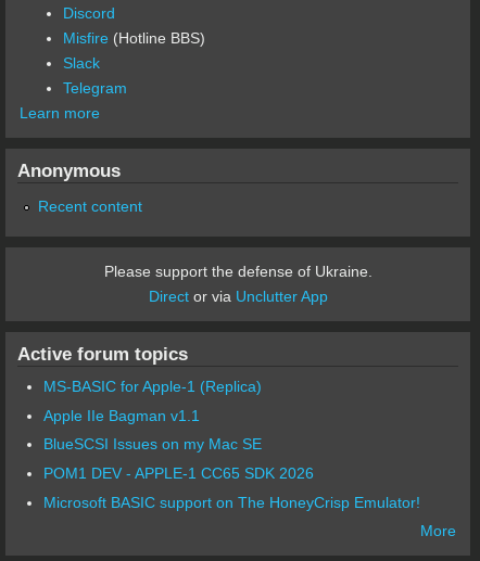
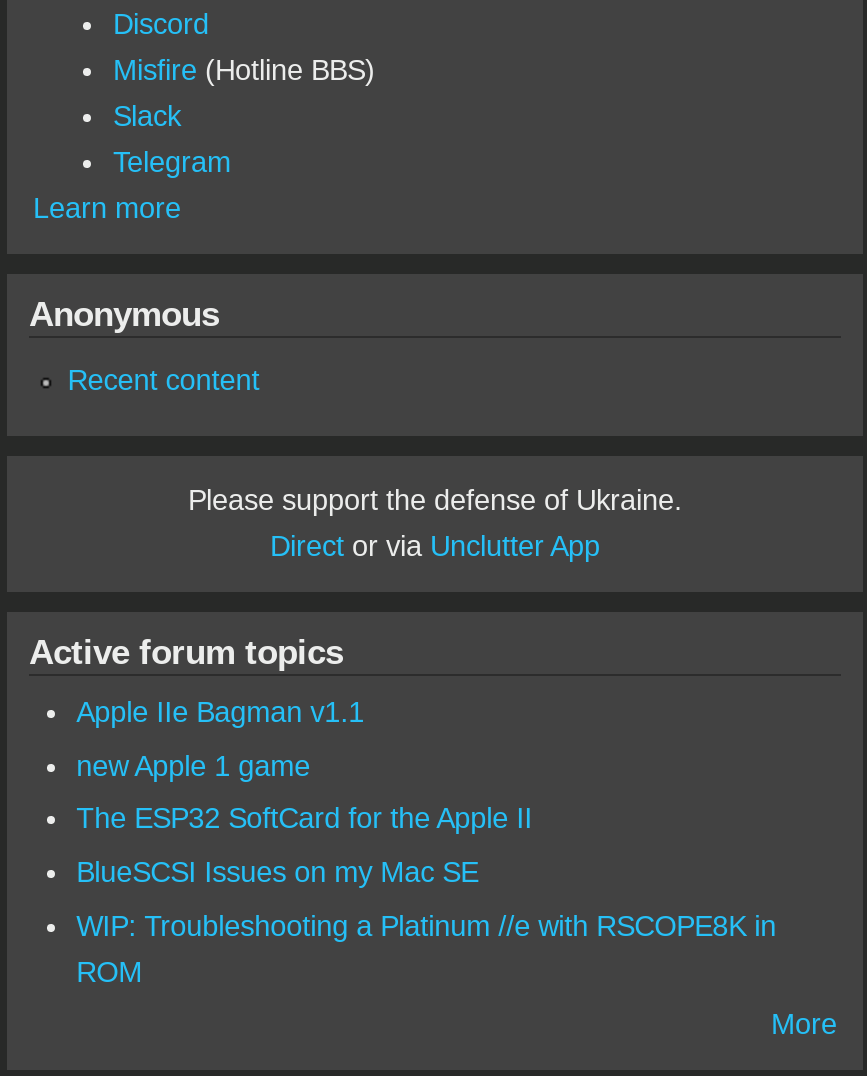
[43,378,261,395] MS-BASIC for Apple-1 (Replica) -> none
moved [43,407,199,424] -> [76,696,364,728]: Apple IIe Bagman v1.1
none -> [76,749,532,835] new Apple 1 game | The ESP32 SoftCard for the Apple II
[43,464,420,511] POM1 DEV - APPLE-1 CC65 SDK 2026 | Microsoft BASIC support on The HoneyCrisp Emulator! -> [76,909,776,987] WIP: Troubleshooting a Platinum //e with RSCOPE8K in | ROM

